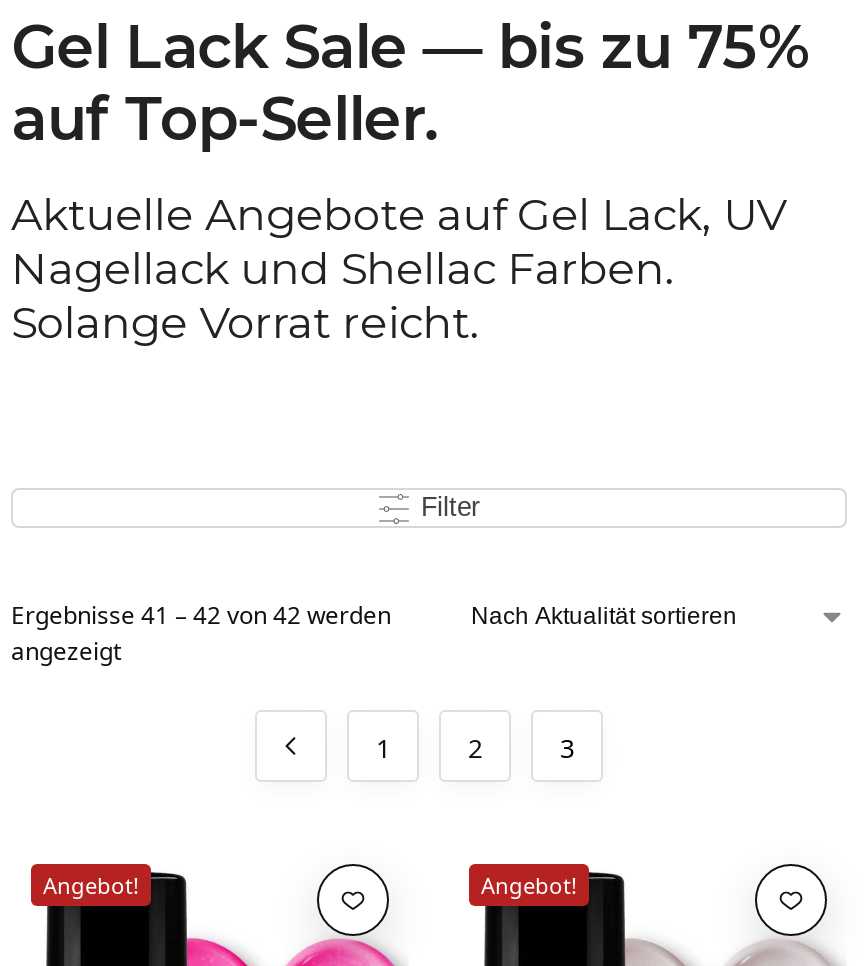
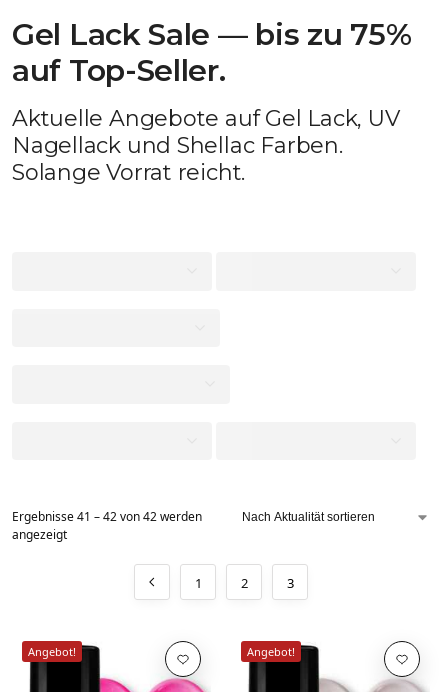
[421,492,479,522] Filter -> none

